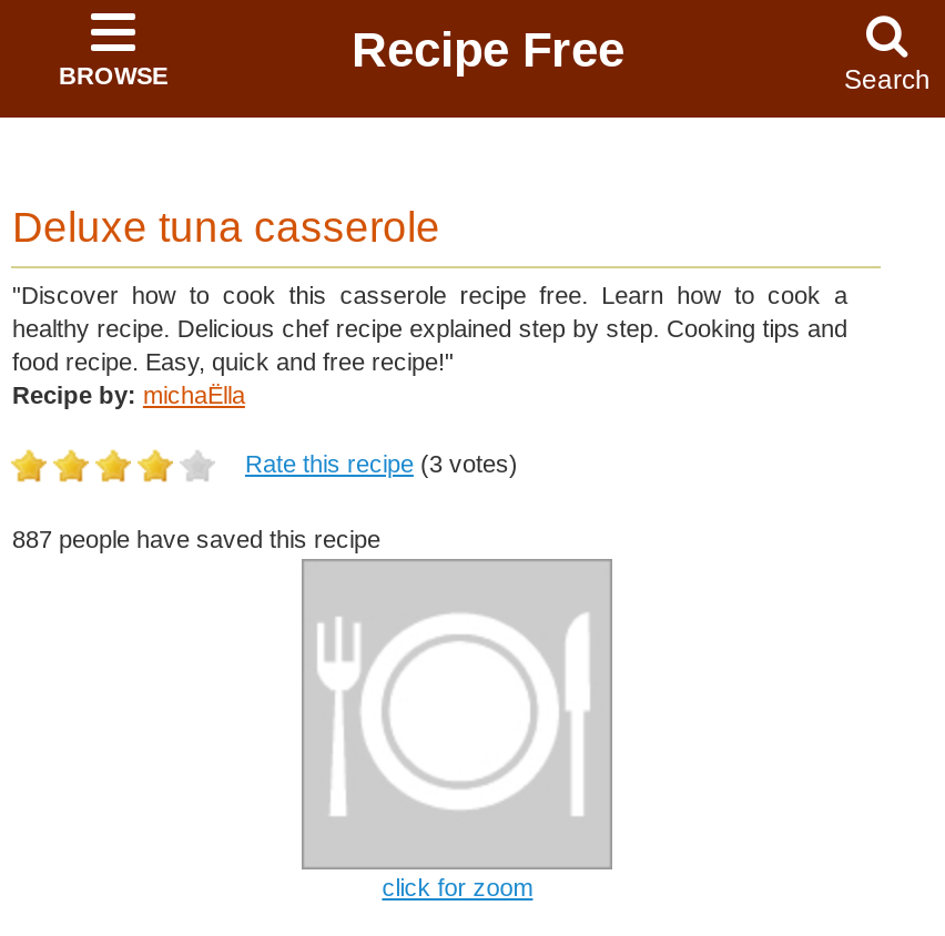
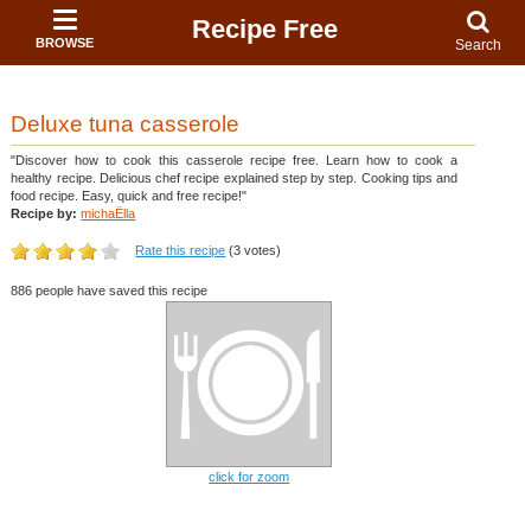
[12,526,380,552] 887 people have saved this recipe -> [11,283,208,298] 886 people have saved this recipe

